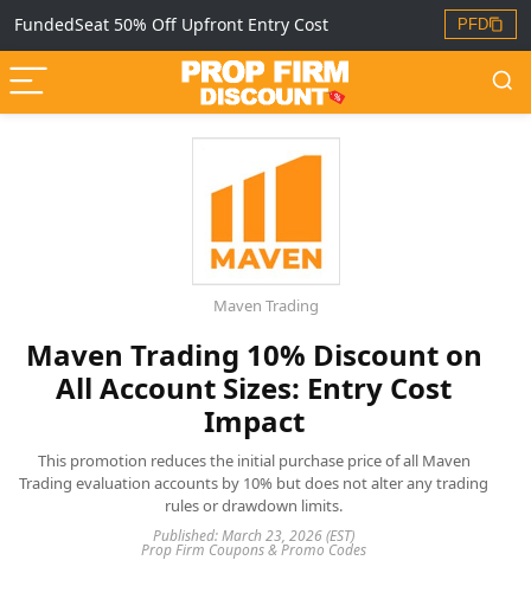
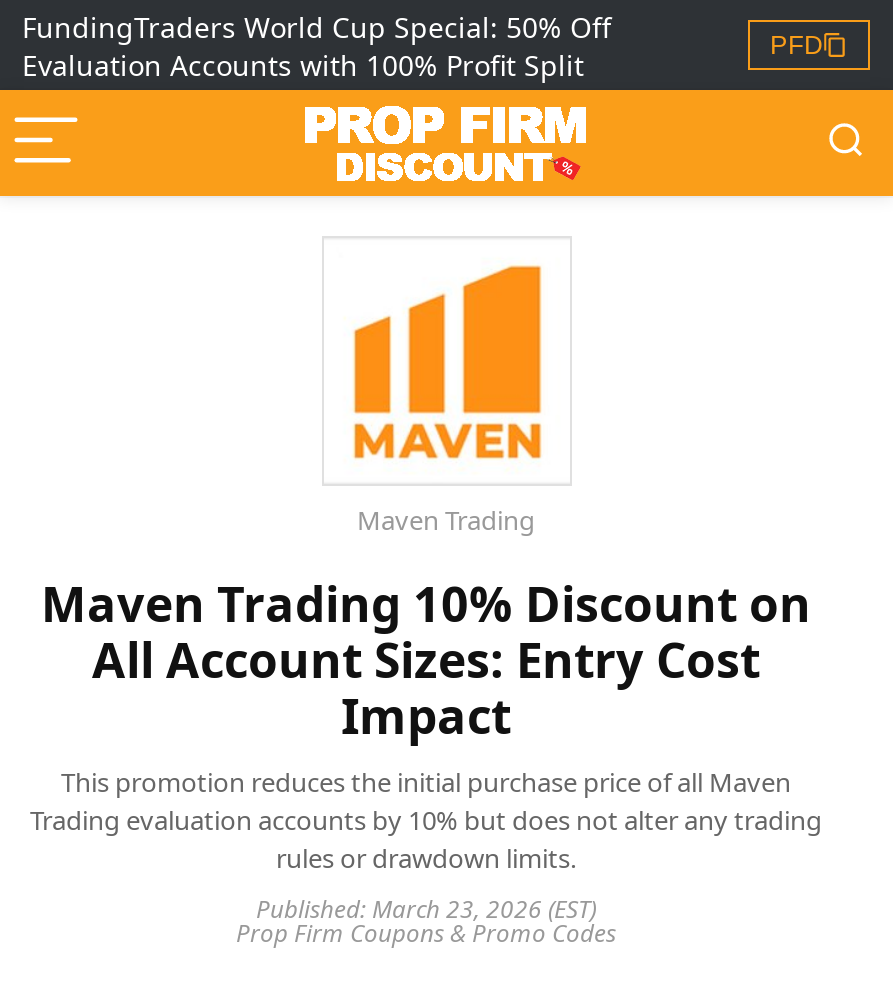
[14,13,328,36] FundedSeat 50% Off Upfront Entry Cost -> [22,7,612,83] FundingTraders World Cup Special: 50% Off | Evaluation Accounts with 100% Profit Split

